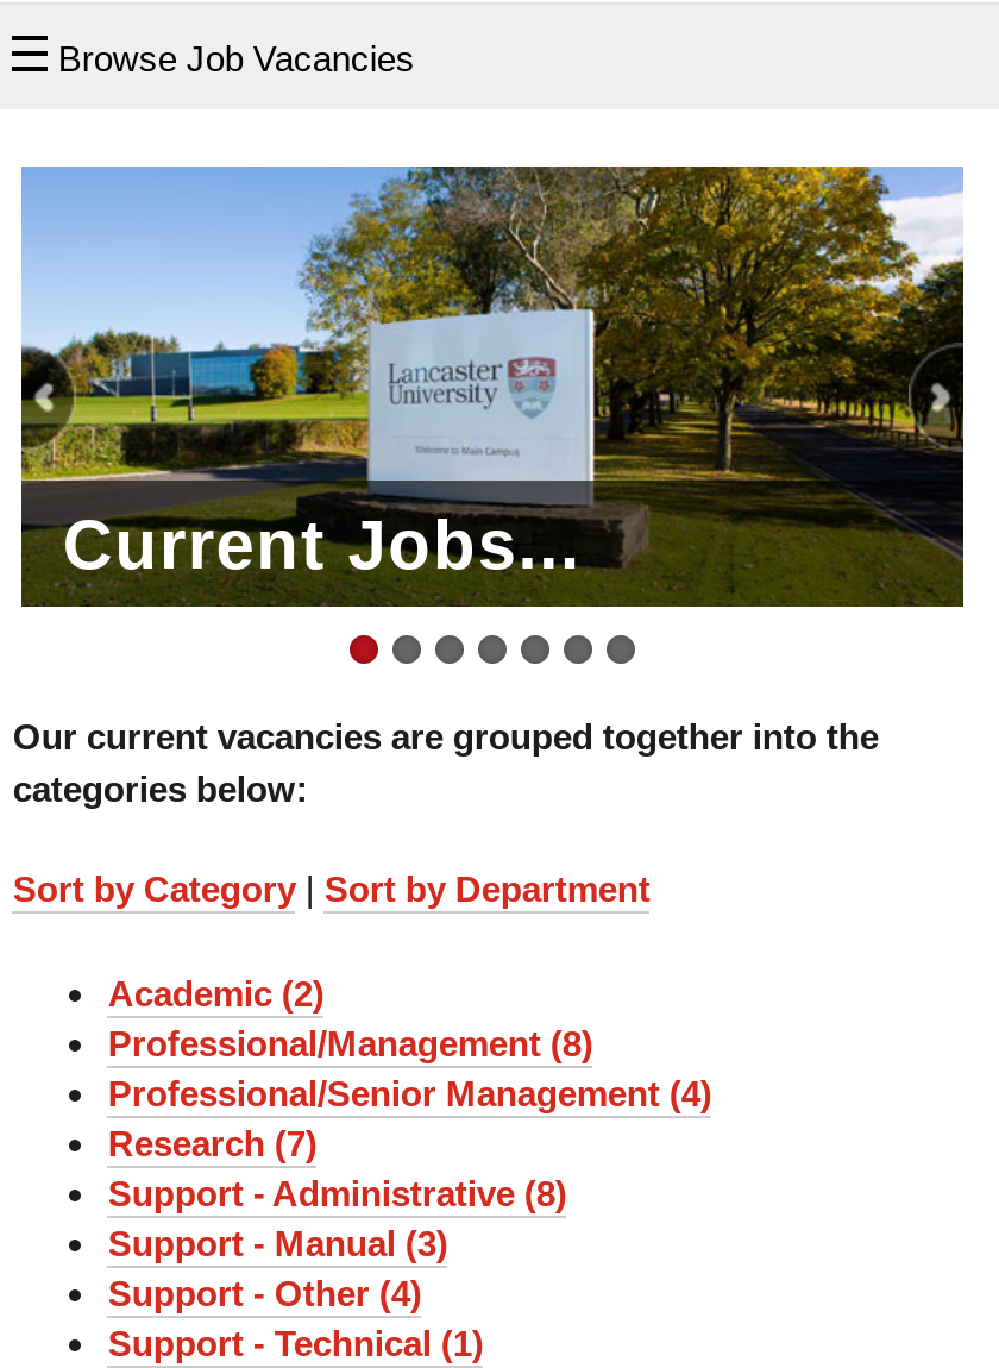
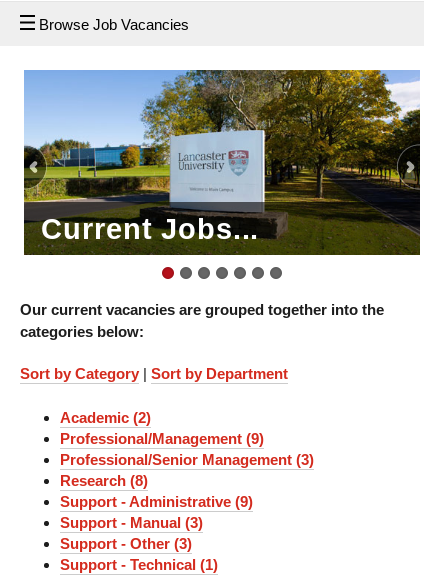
[108,1022,593,1063] Professional/Management (8) -> [60,430,264,447] Professional/Management (9)
[108,1072,712,1112] Professional/Senior Management (4) -> [60,451,314,468] Professional/Senior Management (3)
[108,1122,317,1162] Research (7) -> [60,472,148,489] Research (8)
[108,1172,567,1212] Support - Administrative (8) -> [60,493,253,510] Support - Administrative (9)
[108,1272,422,1312] Support - Other (4) -> [60,535,192,552] Support - Other (3)

